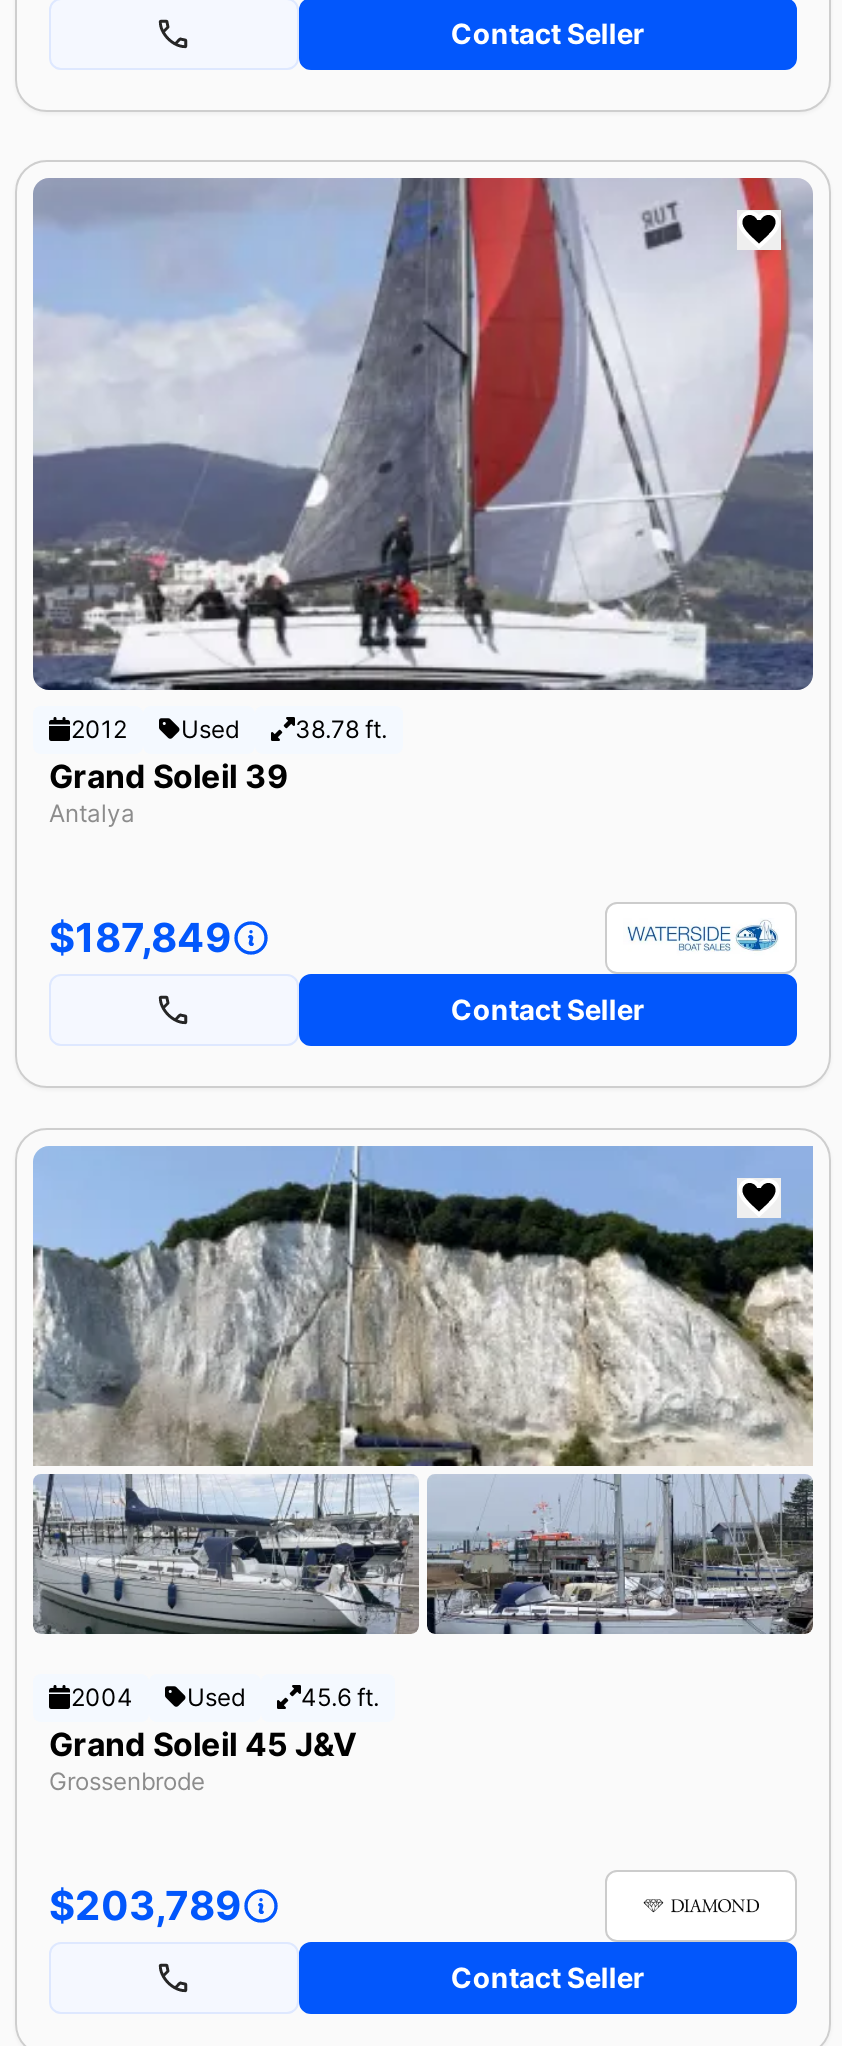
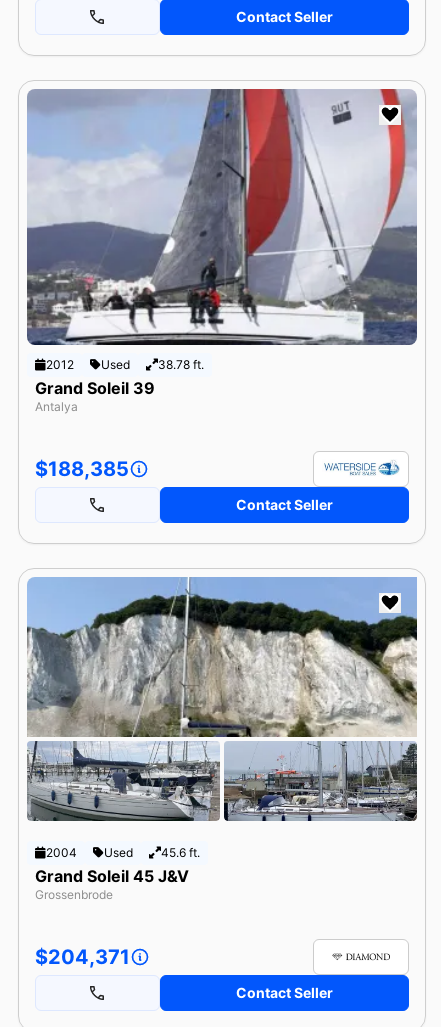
[49,914,231,962] $187,849 -> [35,457,129,481] $188,385
[49,1882,241,1930] $203,789 -> [35,945,130,969] $204,371

